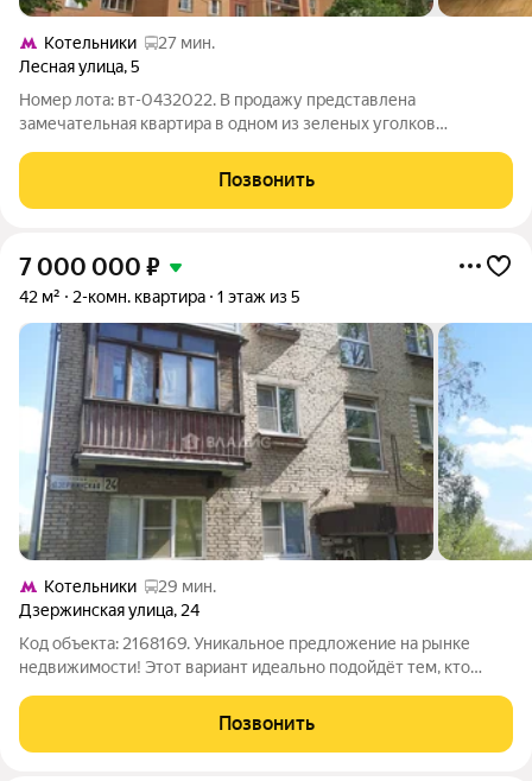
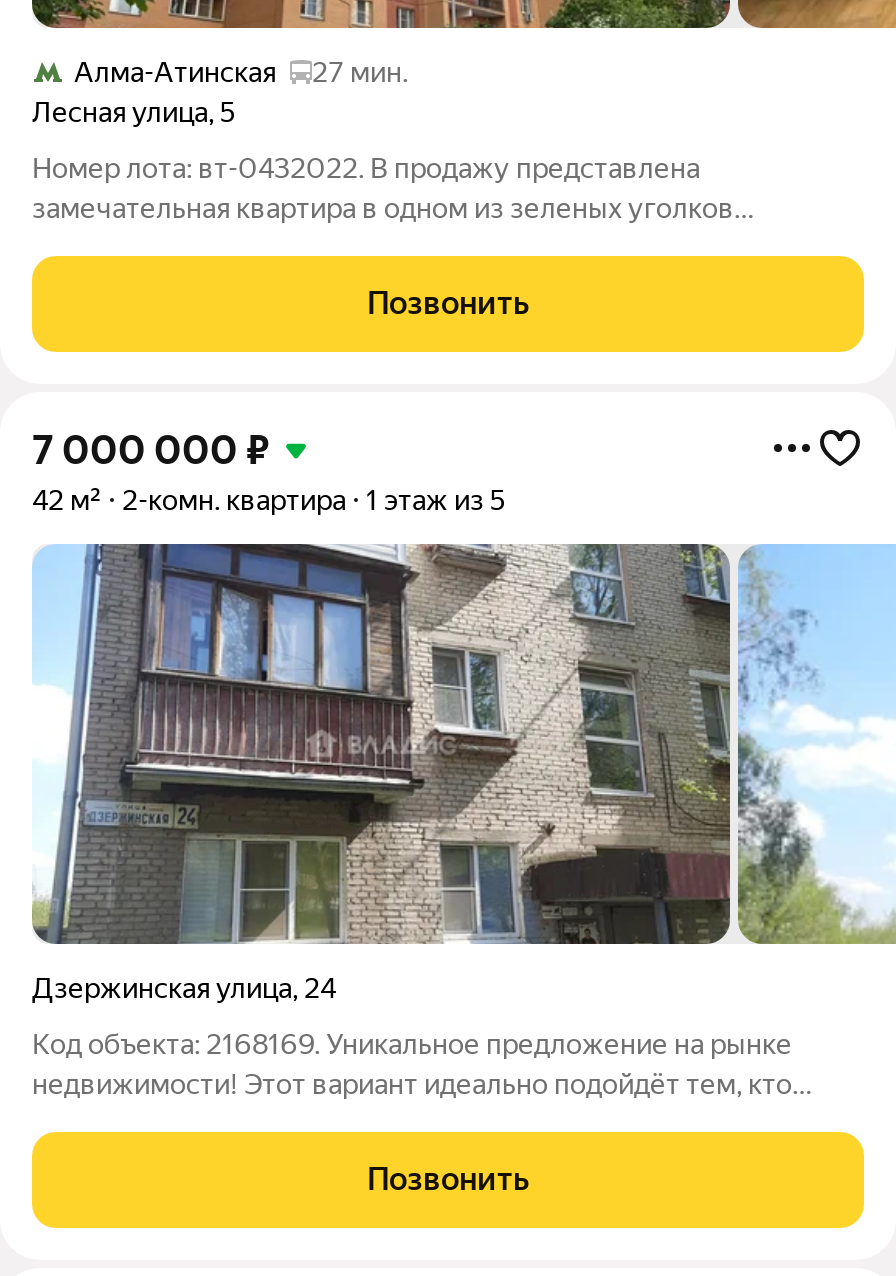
[44,33,137,52] Котельники -> [74,56,276,88] Алма-Атинская
[44,577,216,596] Котельники | 29 мин. -> none

